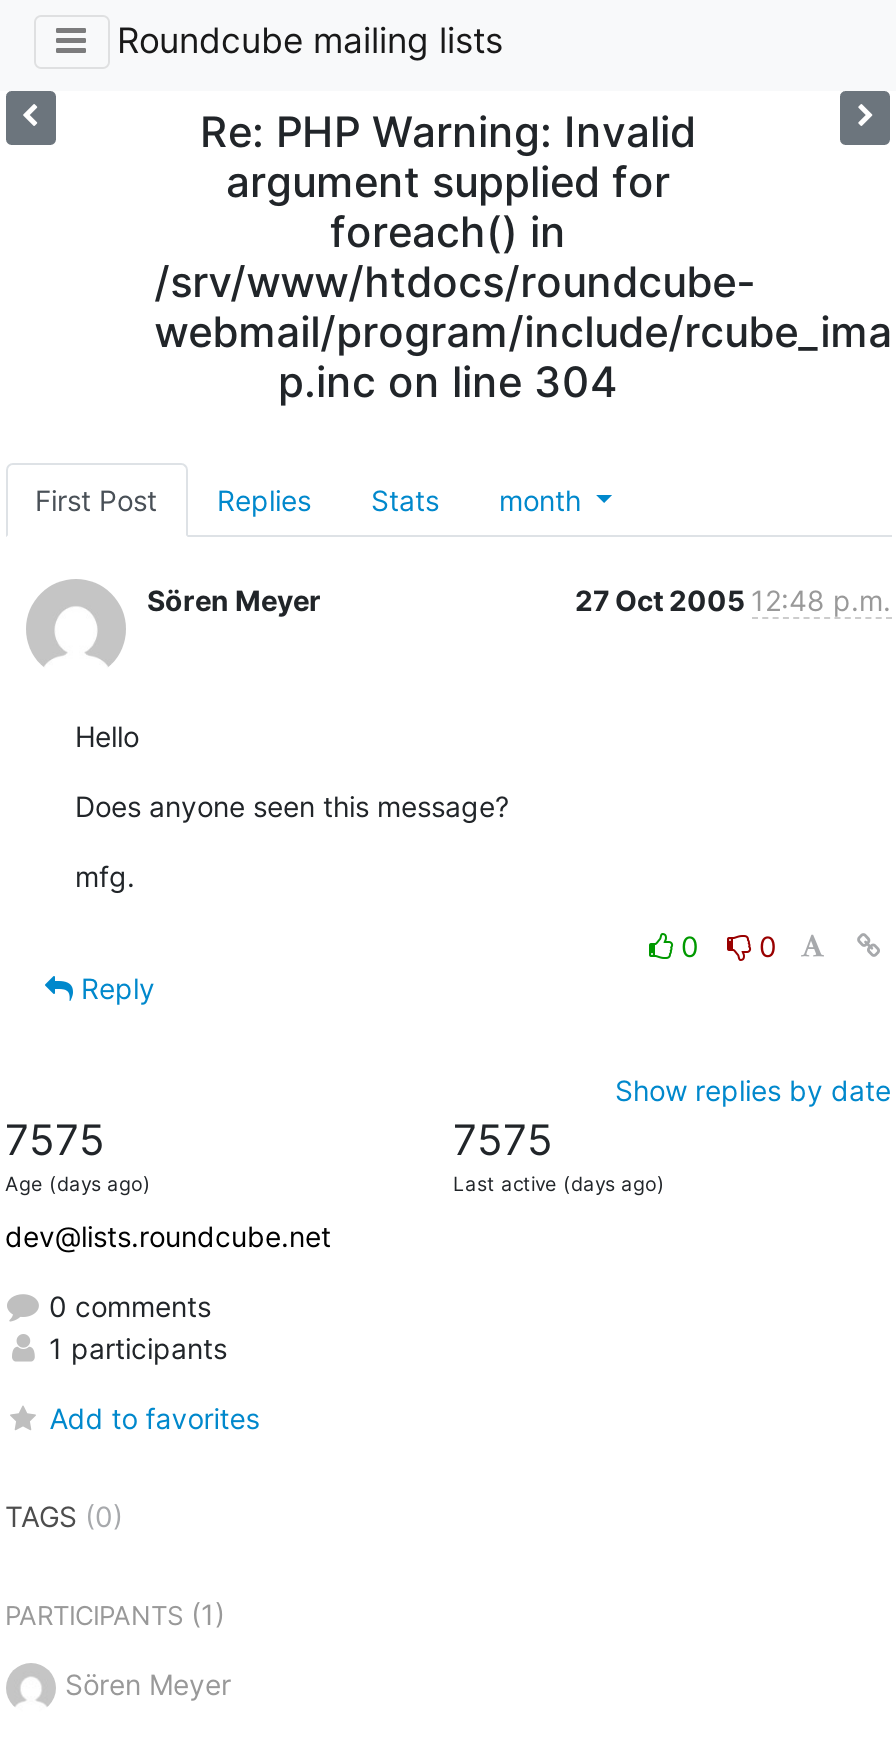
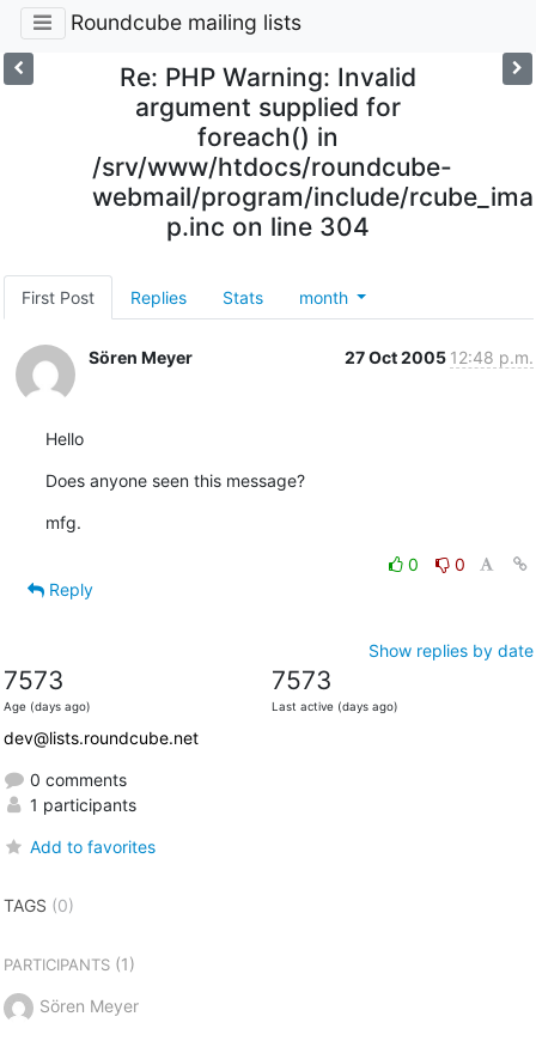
[5,1115,105,1165] 7575 -> [3,665,63,695] 7573
[453,1115,553,1165] 7575 -> [271,665,331,695] 7573

